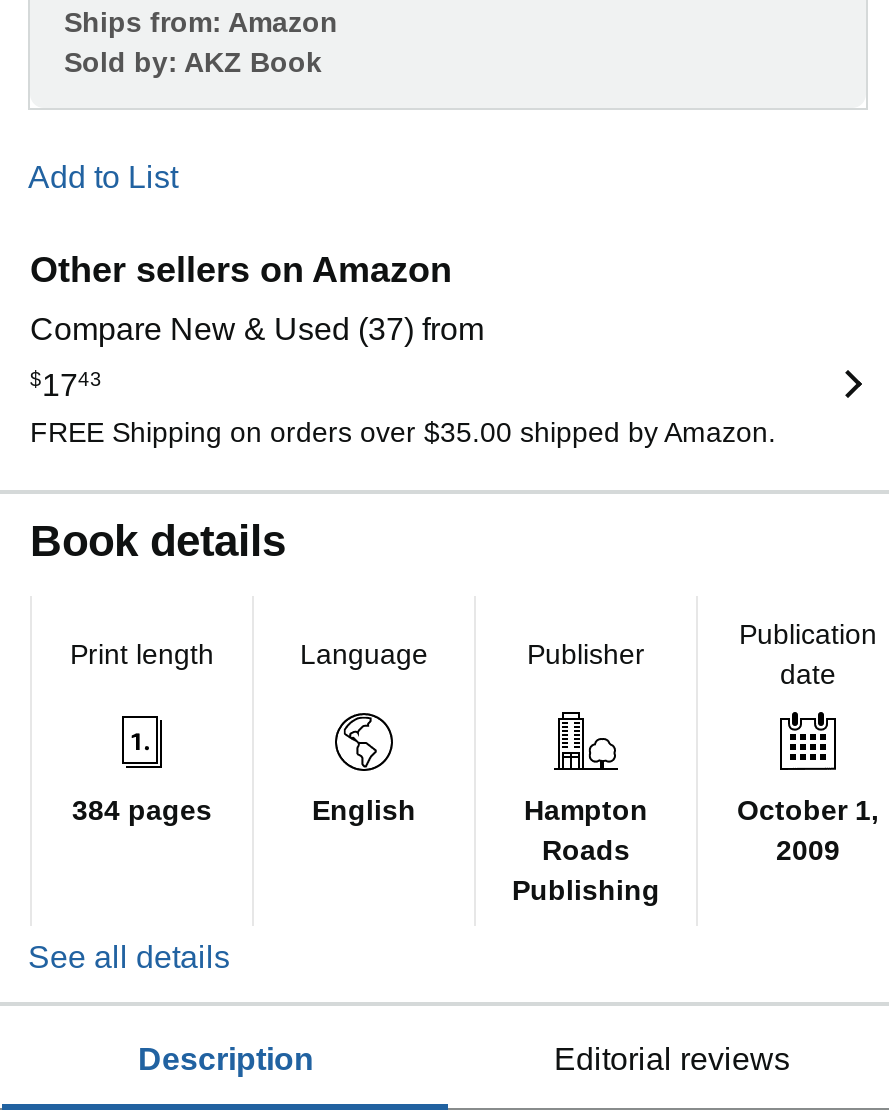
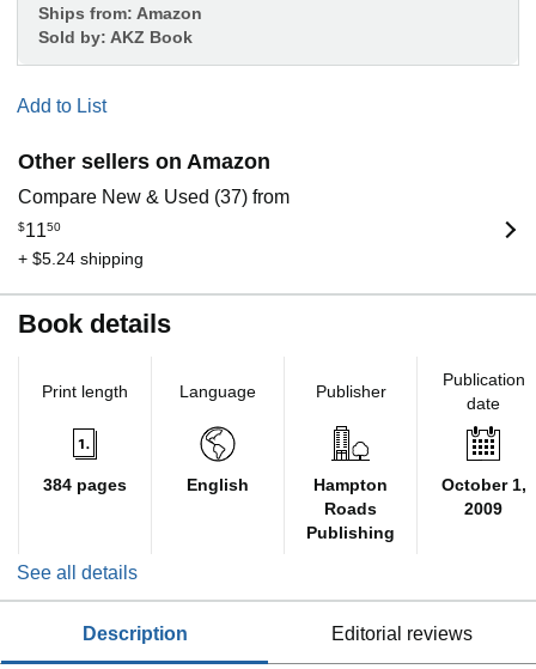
[30,368,776,448] $1743 | FREE Shipping on orders over $35.00 shipped by Amazon. -> [18,220,144,268] $1150 | + $5.24 shipping

